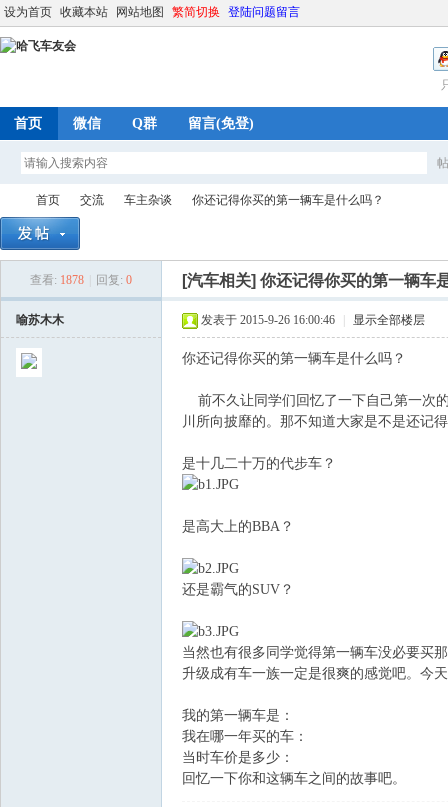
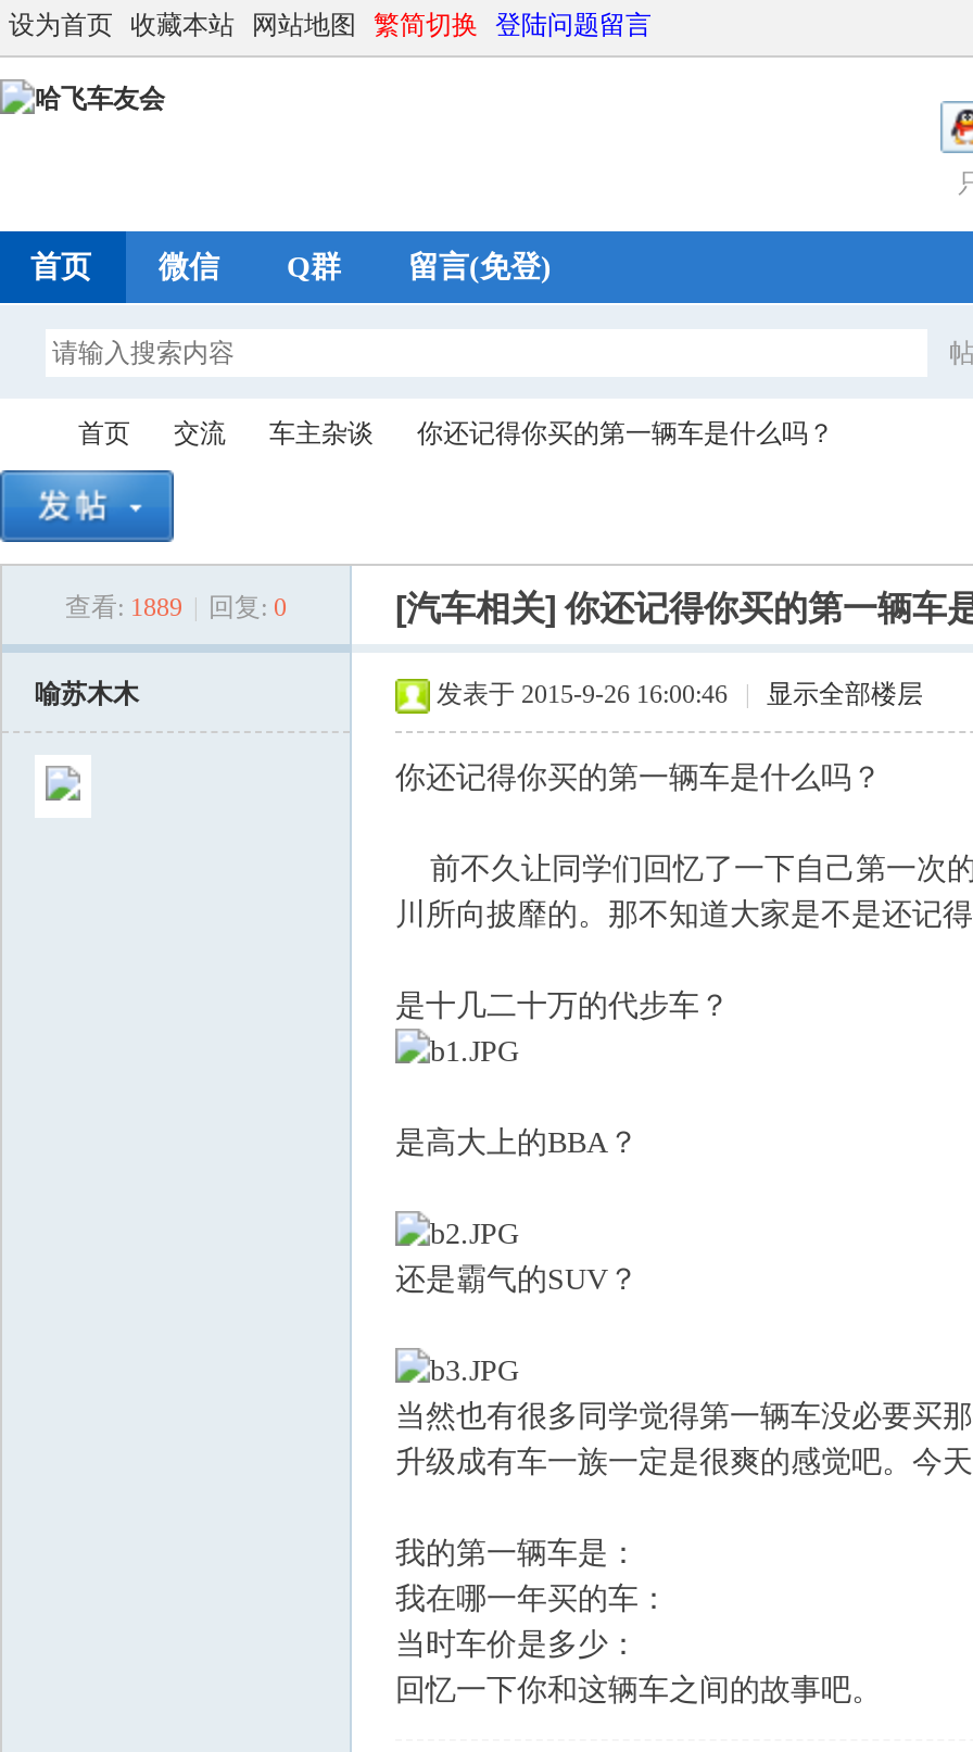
[30,273,84,287] 查看: 1878 -> [65,592,182,622] 查看: 1889

